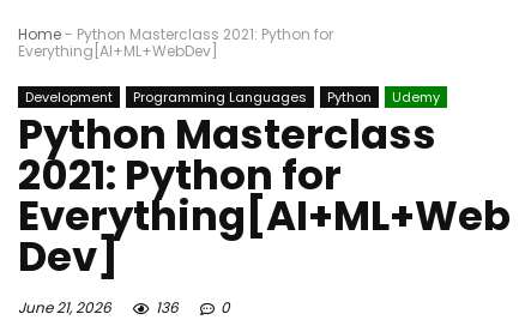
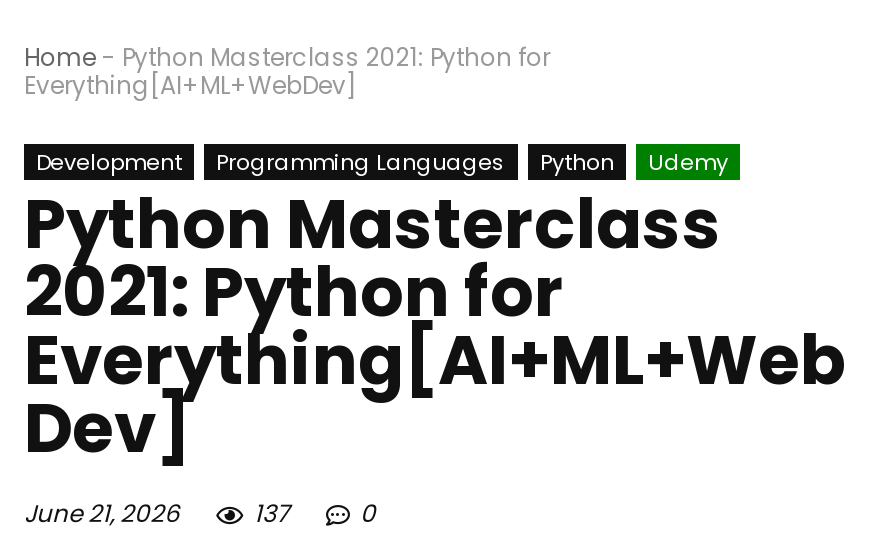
[156,297,179,318] 136 -> [254,496,290,530] 137

